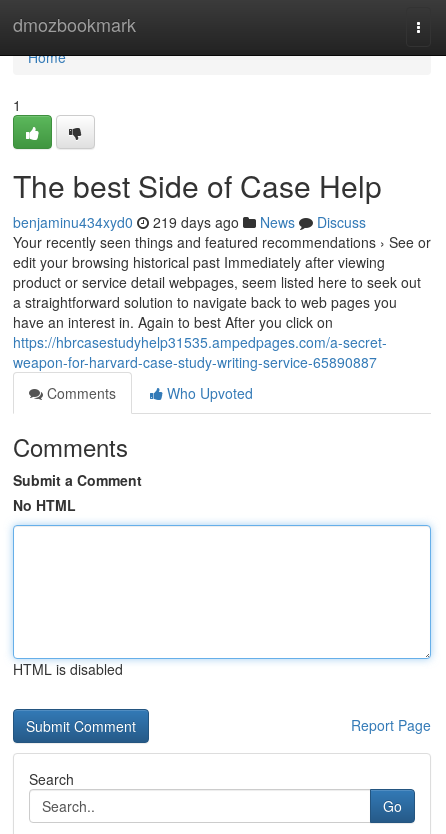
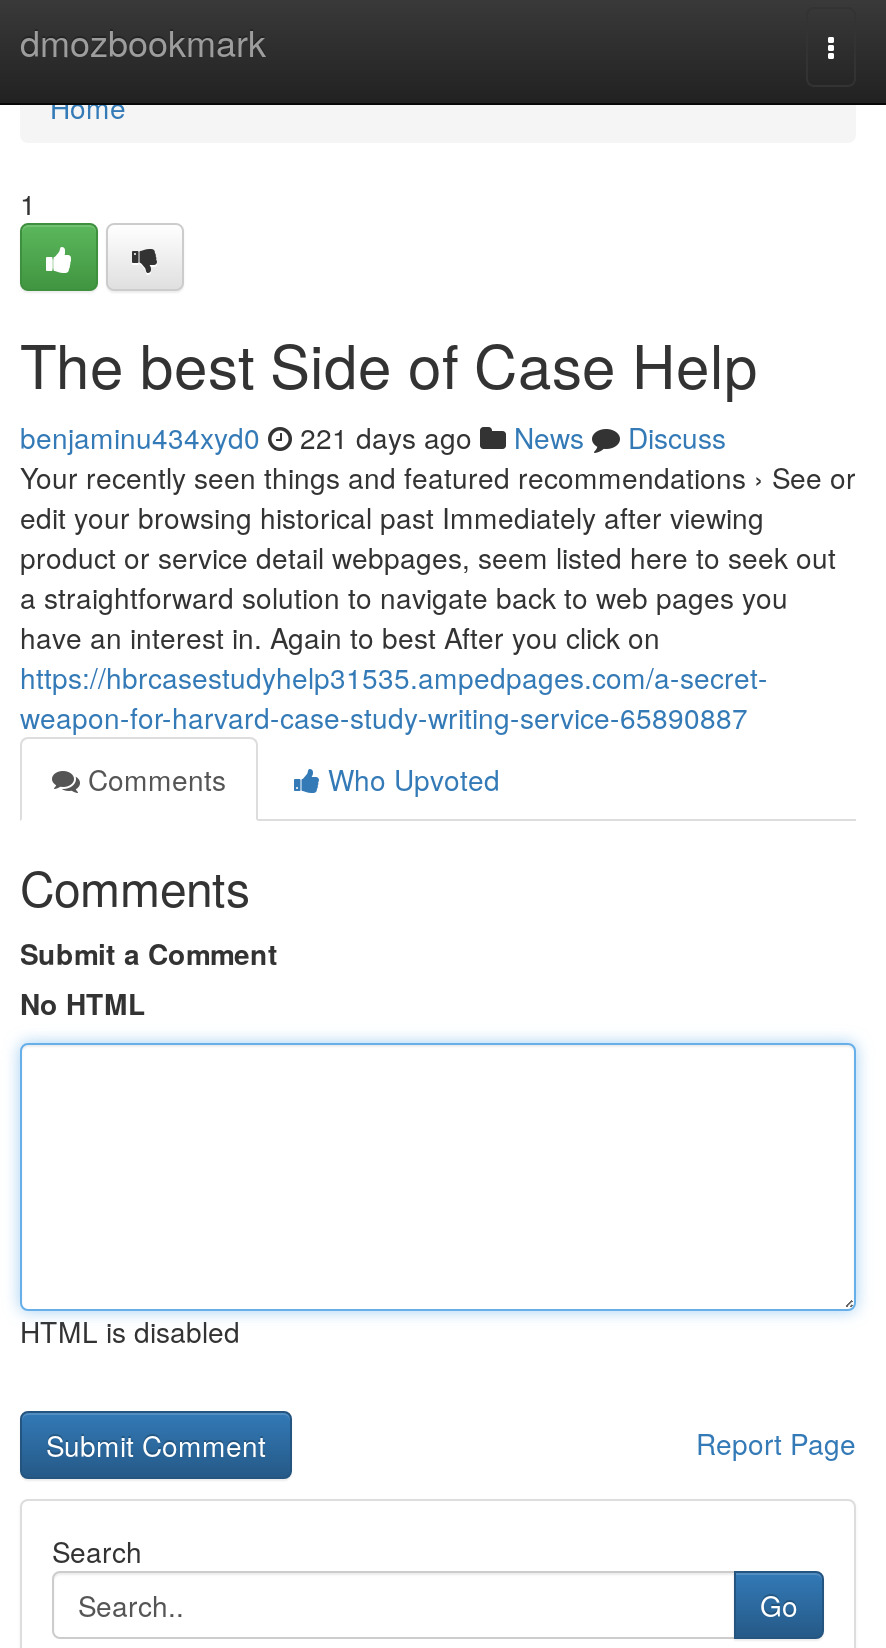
[13,212,366,232] benjaminu434xyd0 219 days ago News Discuss -> [20,417,726,457] benjaminu434xyd0 221 days ago News Discuss

